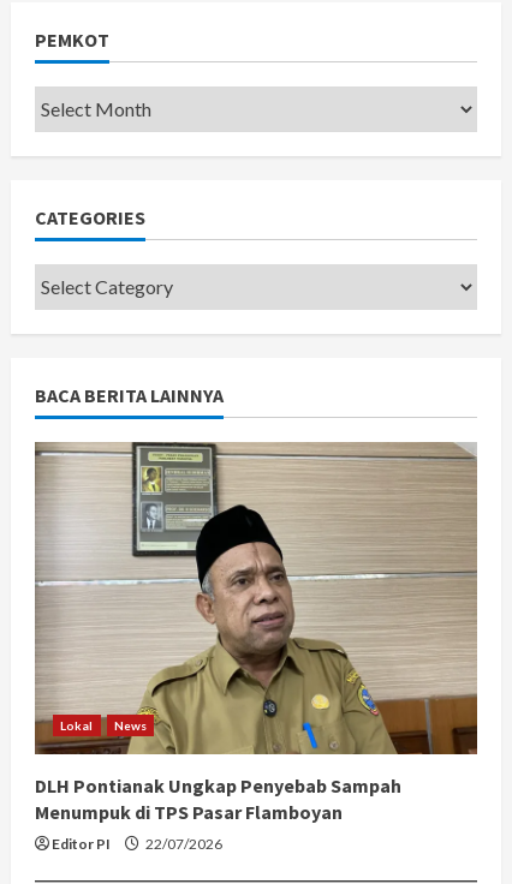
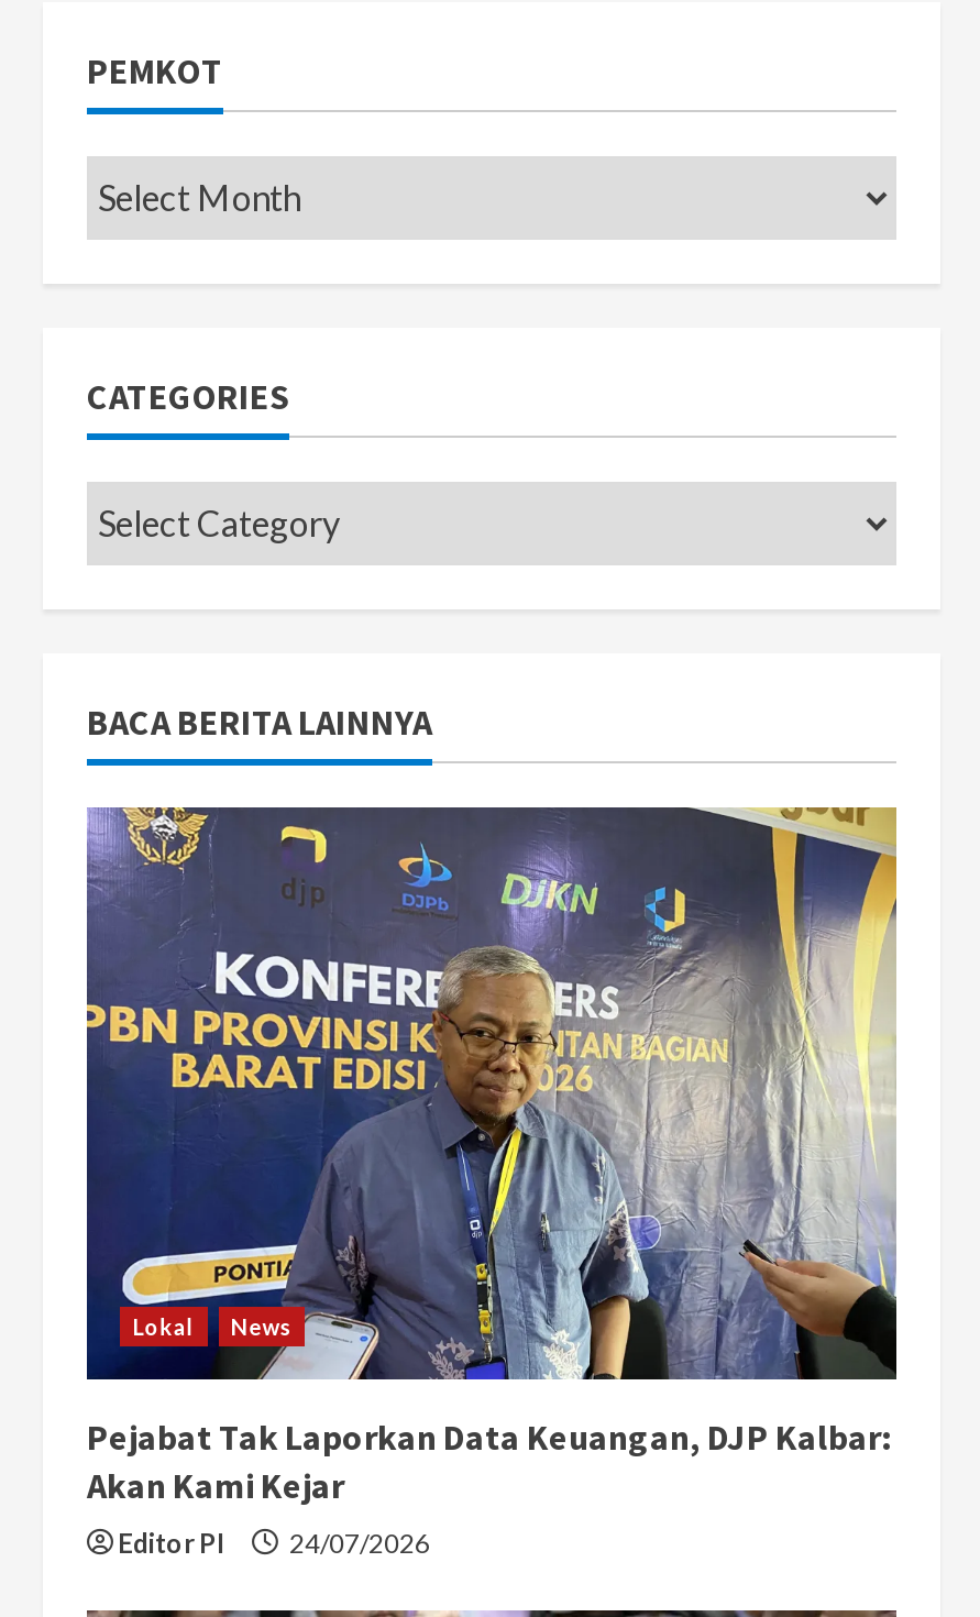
[34,442,478,824] [image] | DLH Pontianak Ungkap Penyebab Sampah | Menumpuk di TPS Pasar Flamboyan -> [85,805,899,1507] [image] | Pejabat Tak Laporkan Data Keuangan, DJP Kalbar: | Akan Kami Kejar
[52,835,222,853] Editor PI 22/07/2026 -> [118,1527,430,1560] Editor PI 24/07/2026

